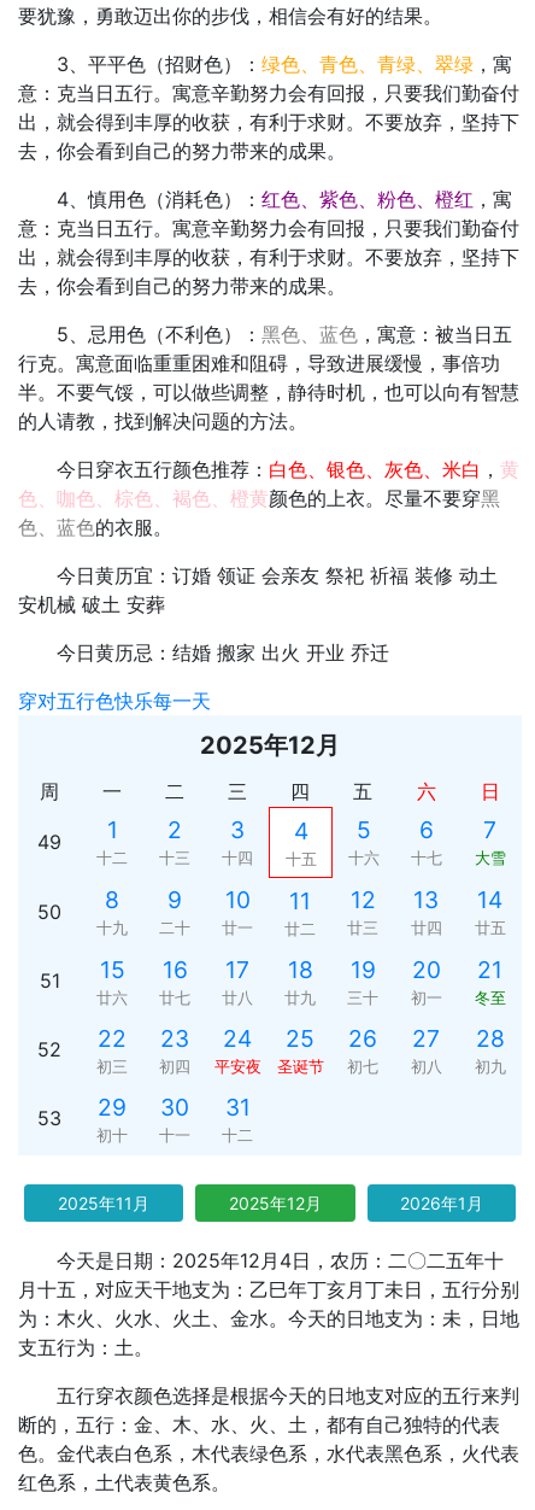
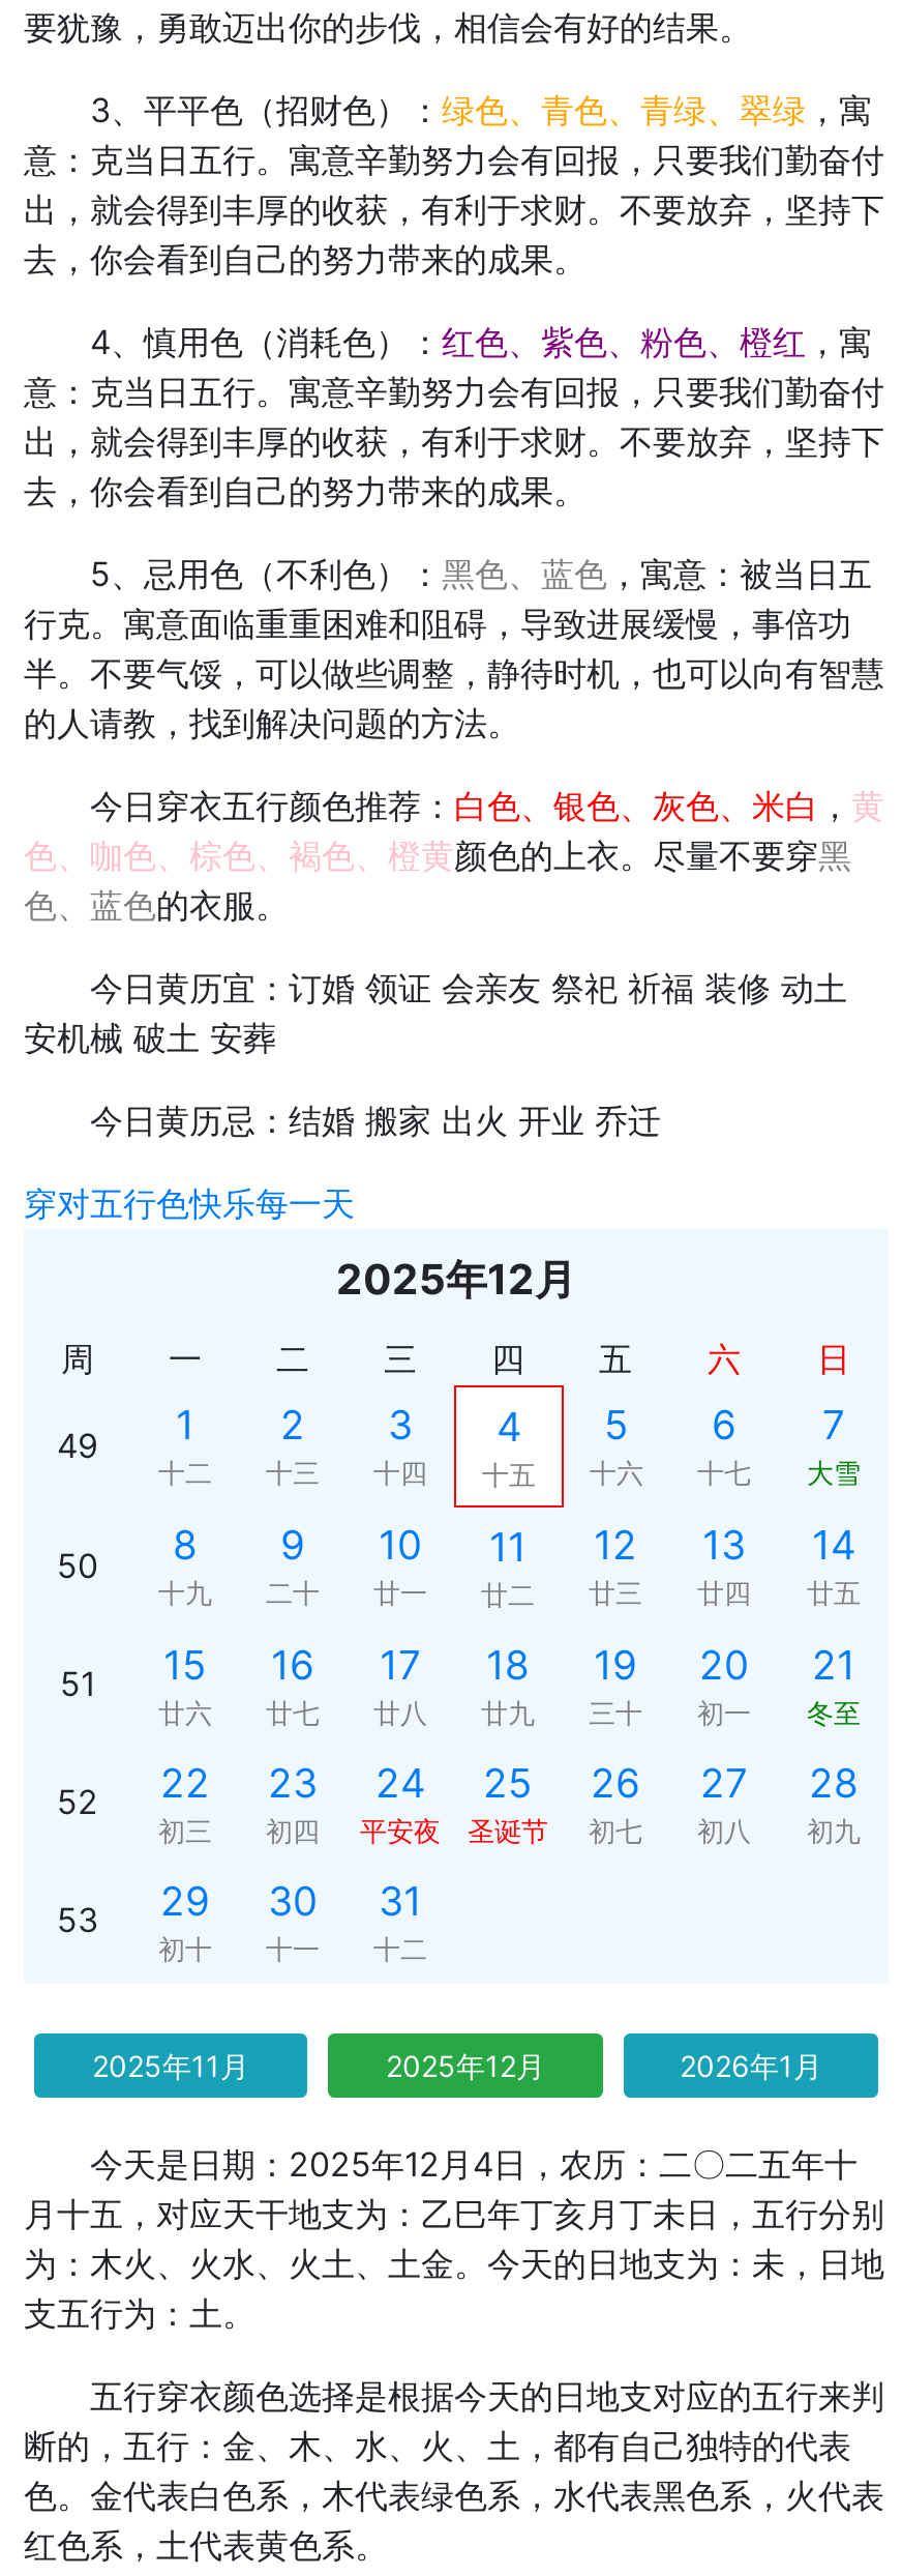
[18,1306,519,1330] 为：木火、火水、火土、金水。今天的日地支为：未，日地 -> [24,2243,884,2284] 为：木火、火水、火土、土金。今天的日地支为：未，日地

